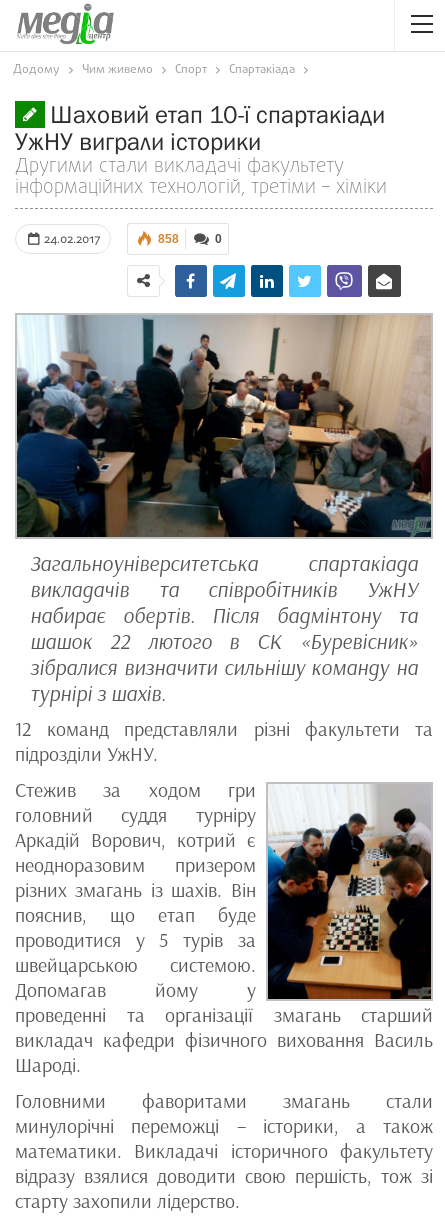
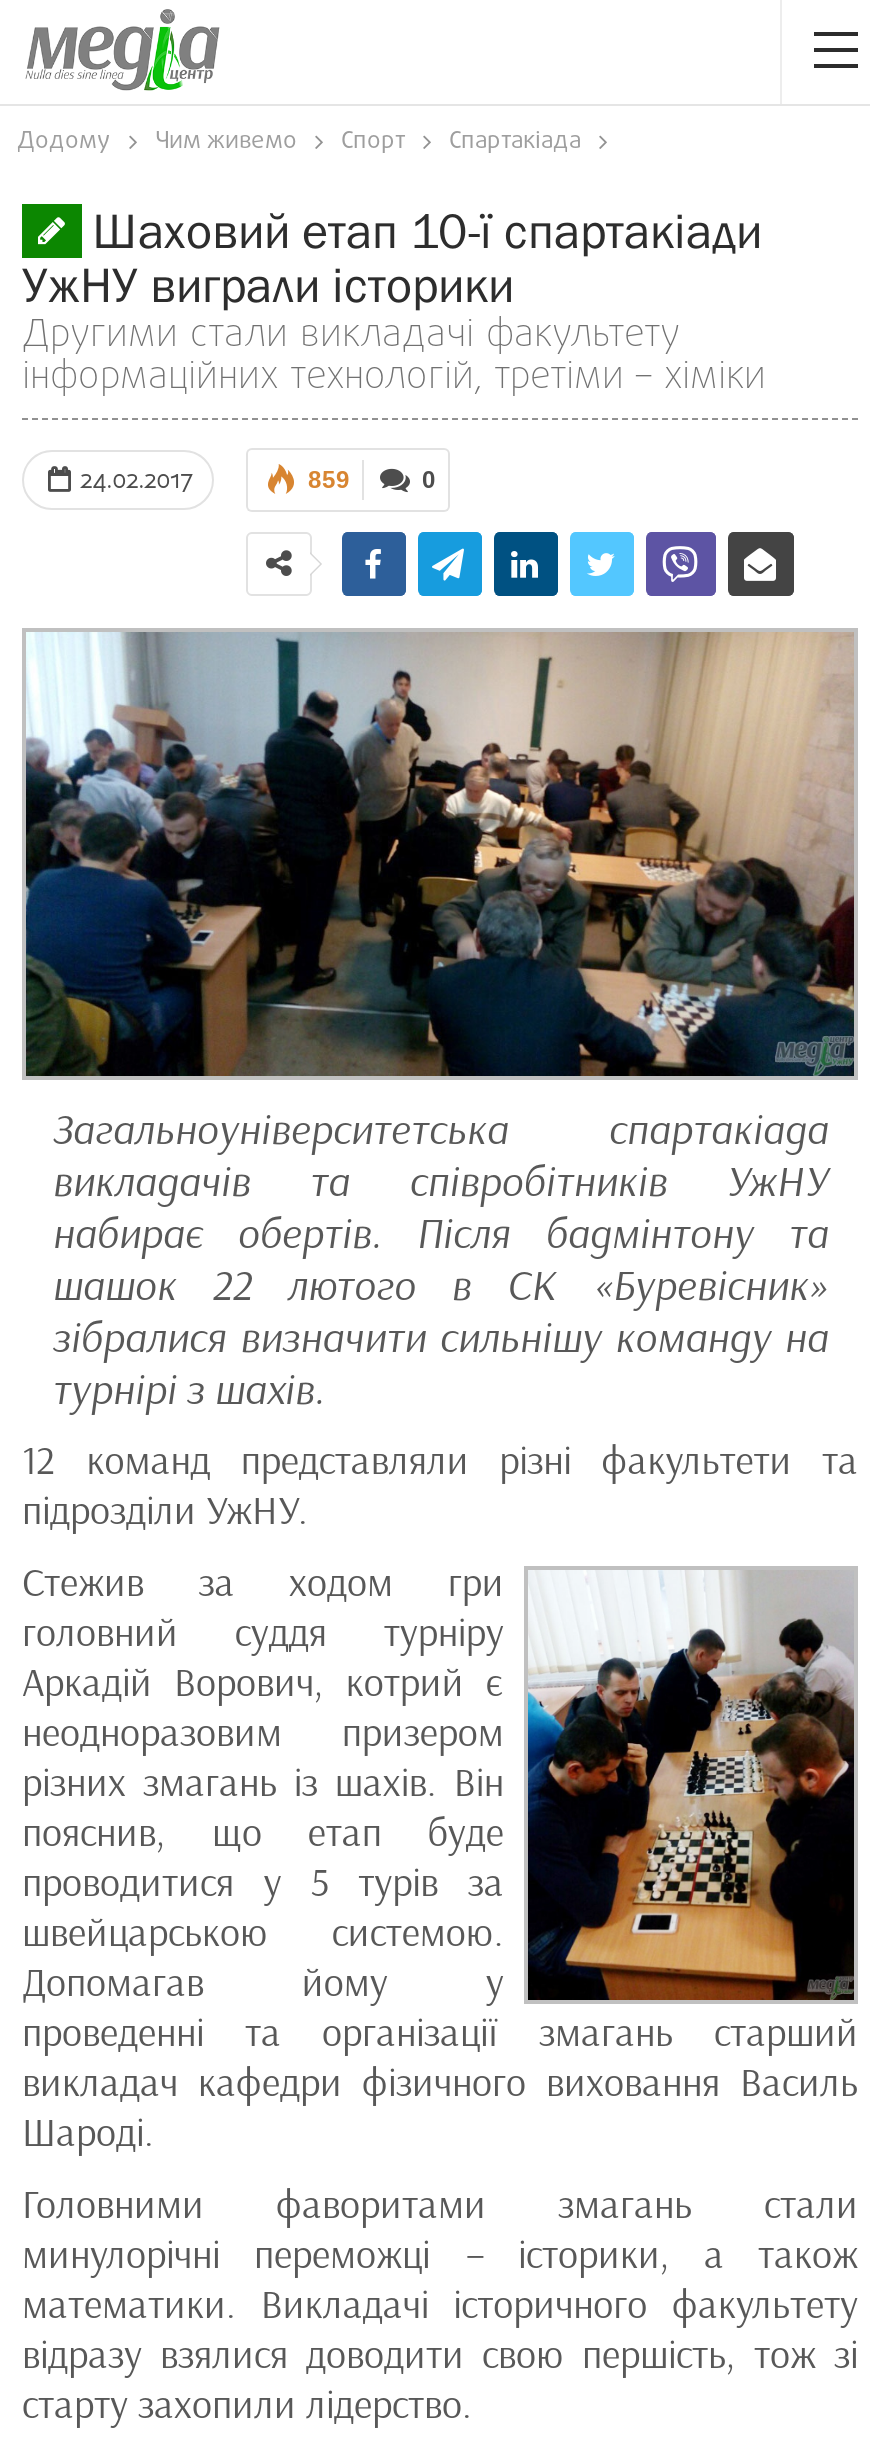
[158,232,179,246] 858 -> [308,466,350,494] 859

